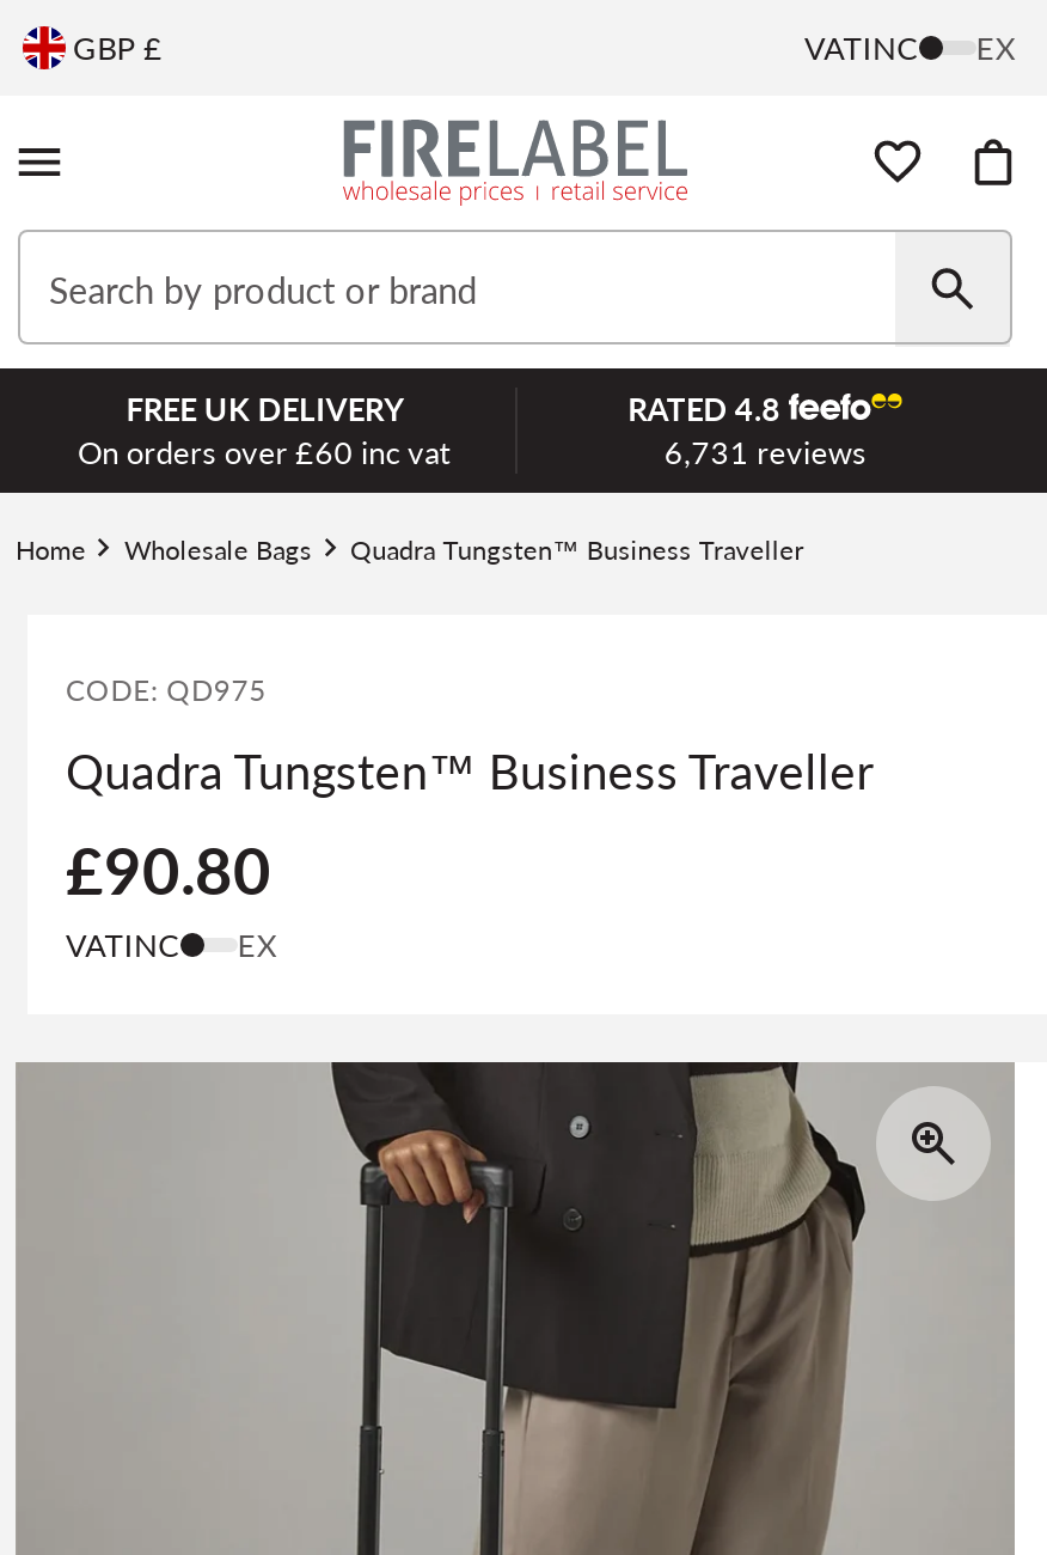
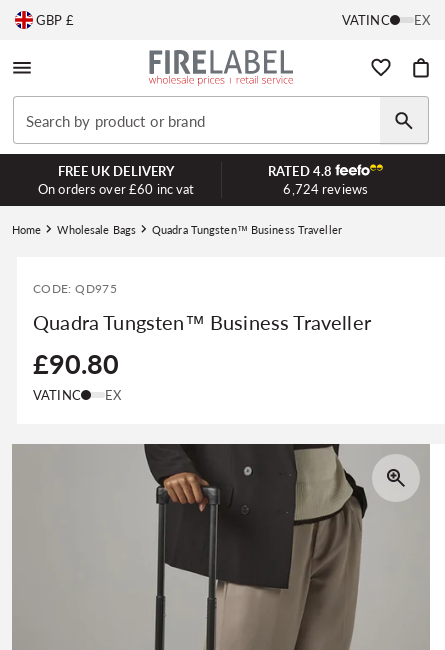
[664,433,867,471] 6,731 reviews -> [283,181,368,197] 6,724 reviews

